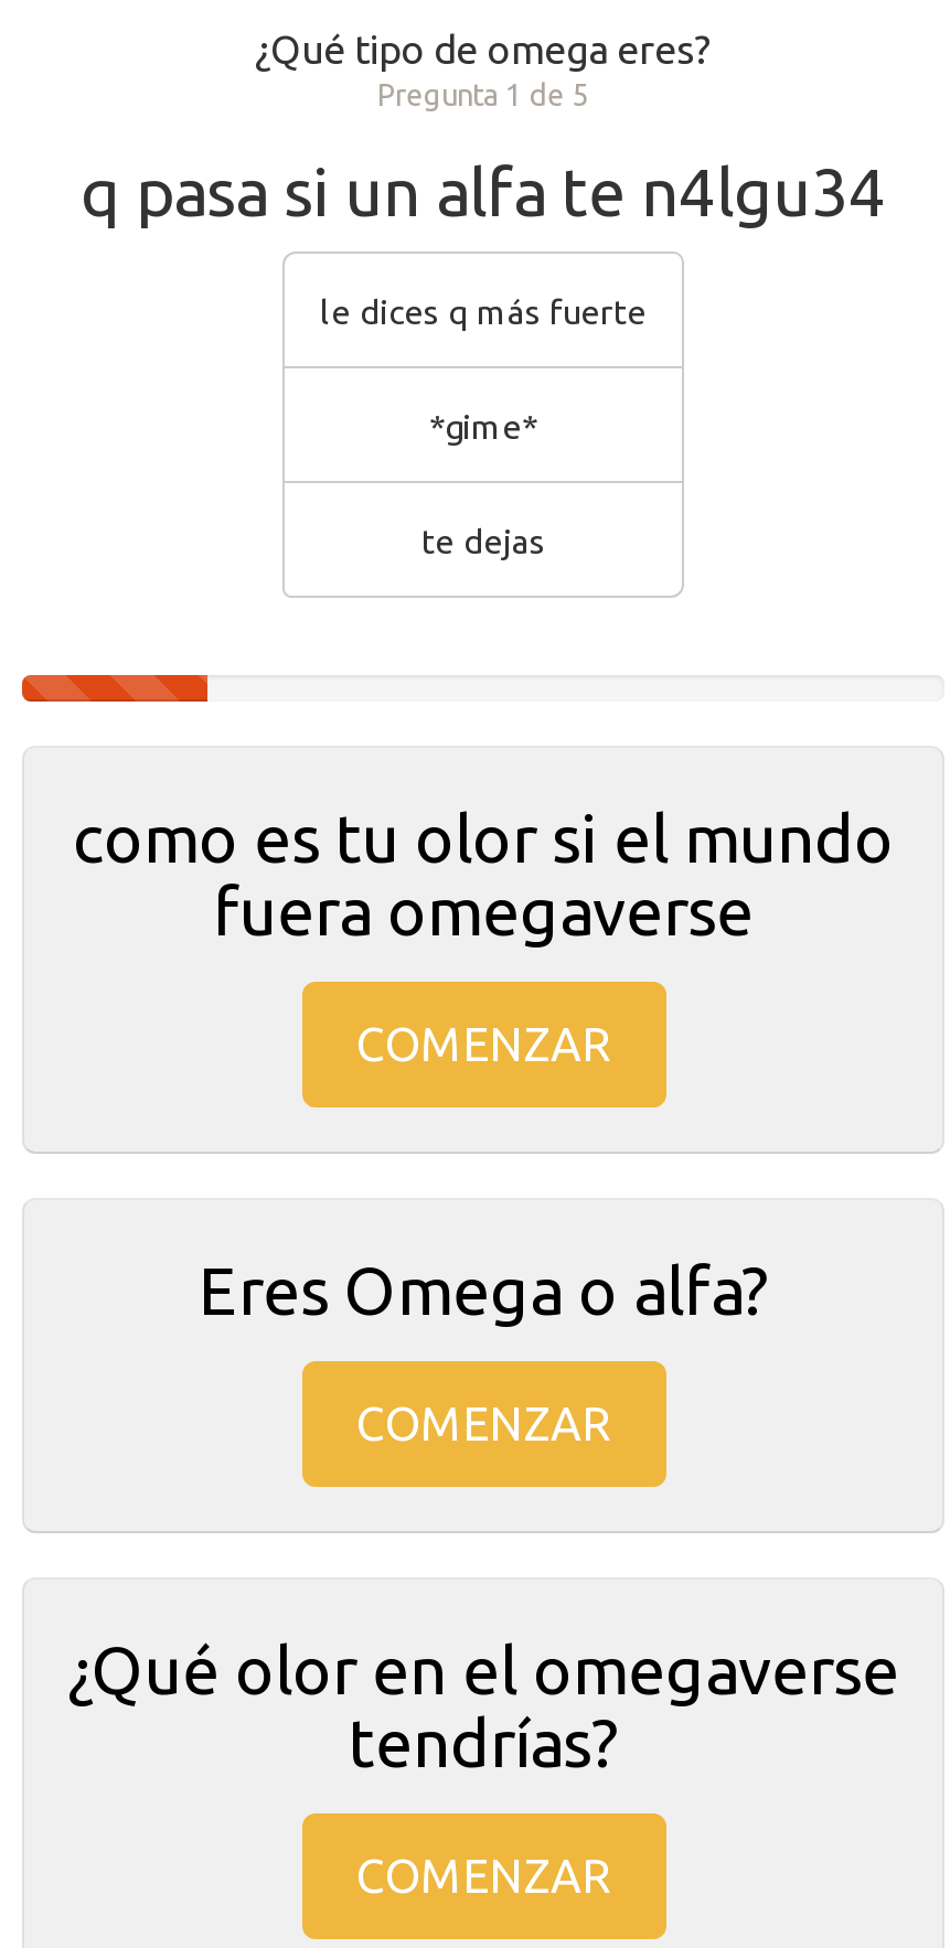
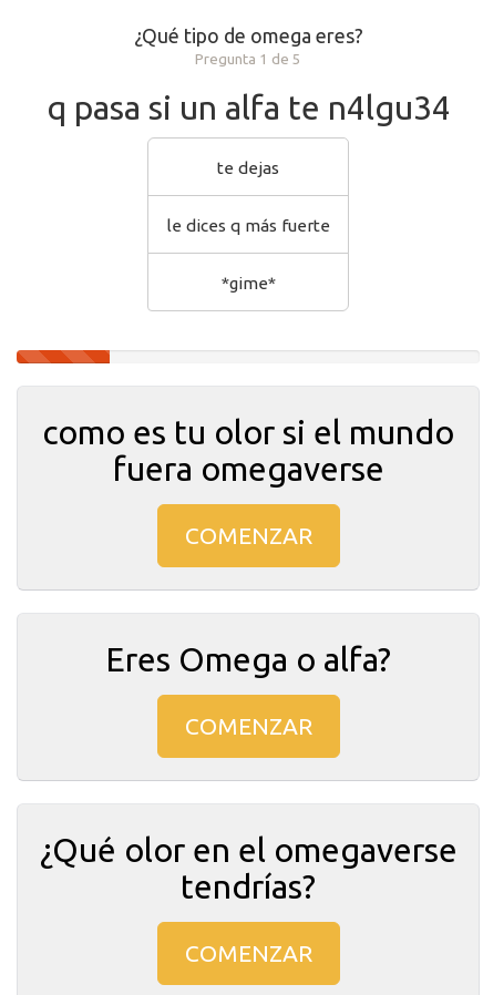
moved [320,293,647,446] -> [166,216,330,293]: le dices q más fuerte | *gime*
moved [421,523,545,560] -> [217,158,279,177]: te dejas

